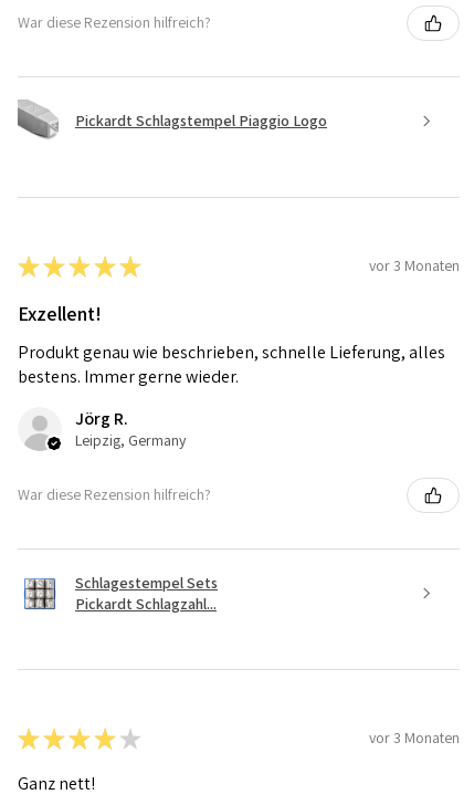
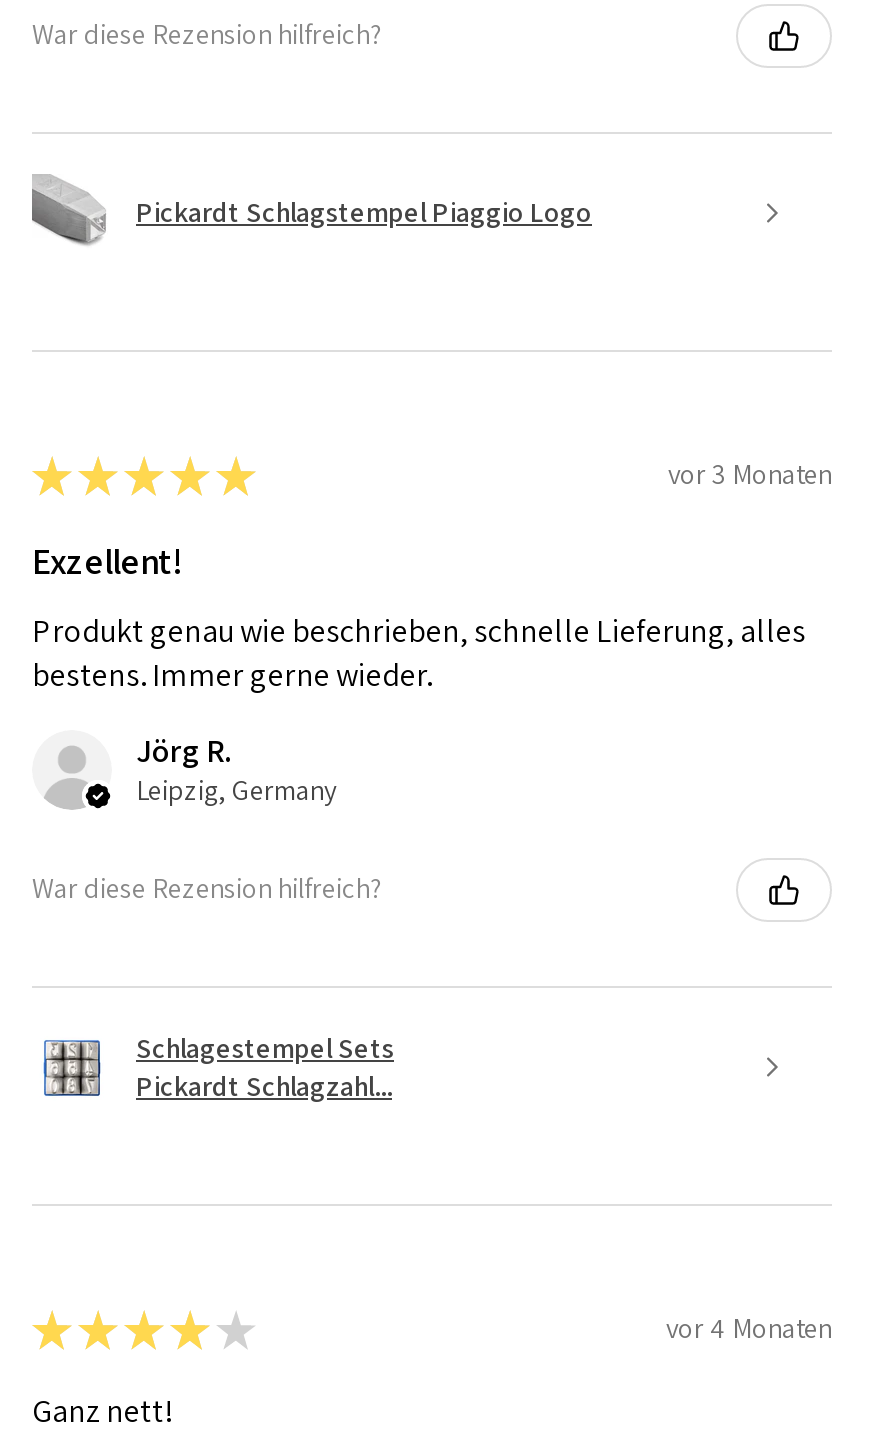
[369,728,460,748] vor 3 Monaten -> [666,1310,832,1346] vor 4 Monaten

